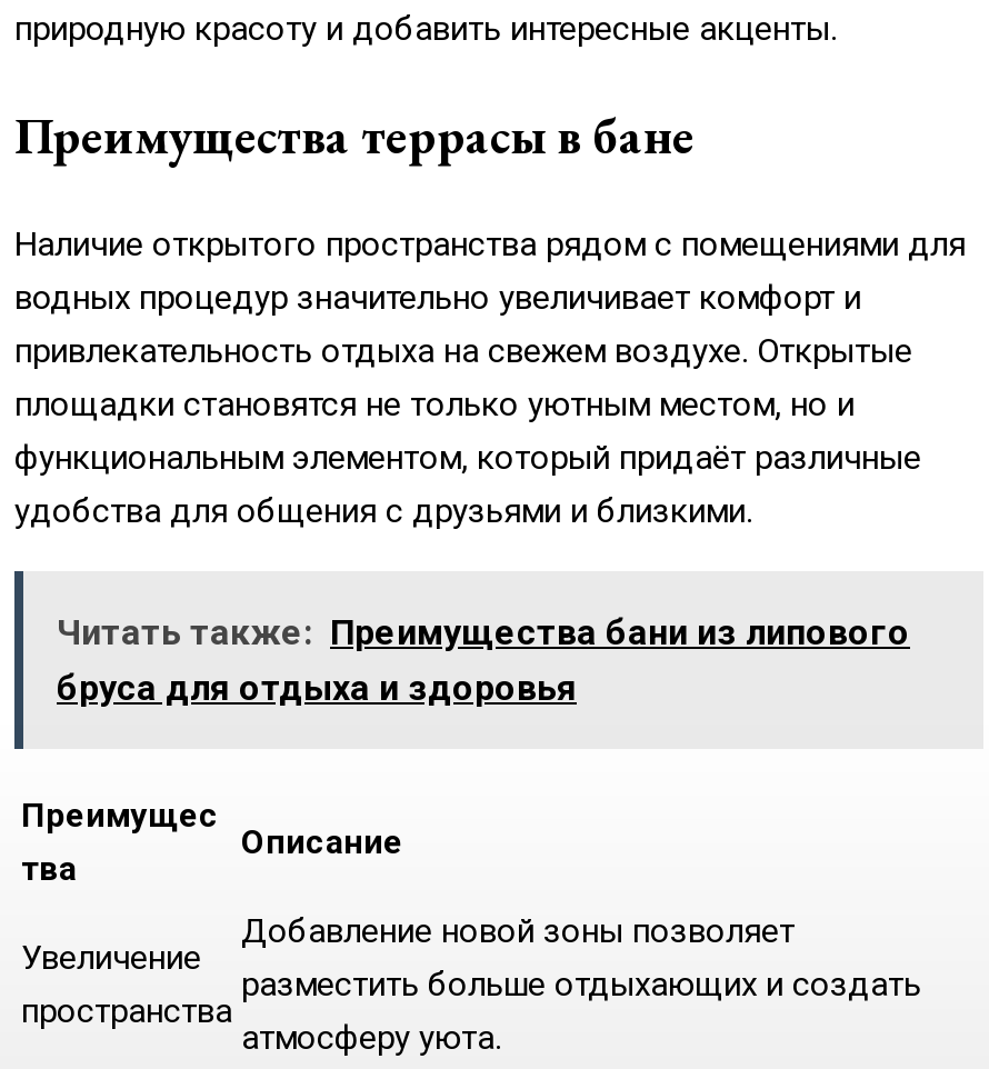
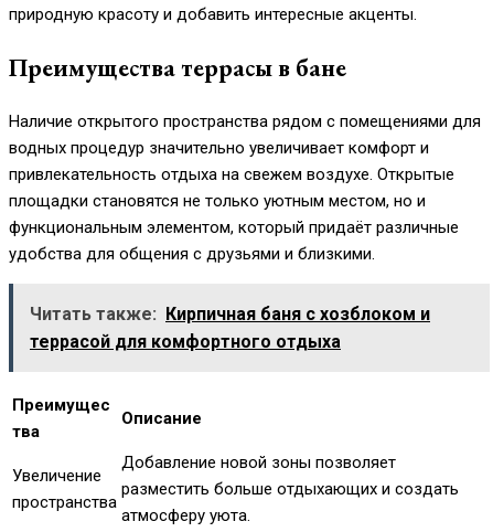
[57,611,910,709] Читать также: Преимущества бани из липового | бруса для отдыха и здоровья -> [30,303,430,352] Читать также: Кирпичная баня с хозблоком и | террасой для комфортного отдыха

